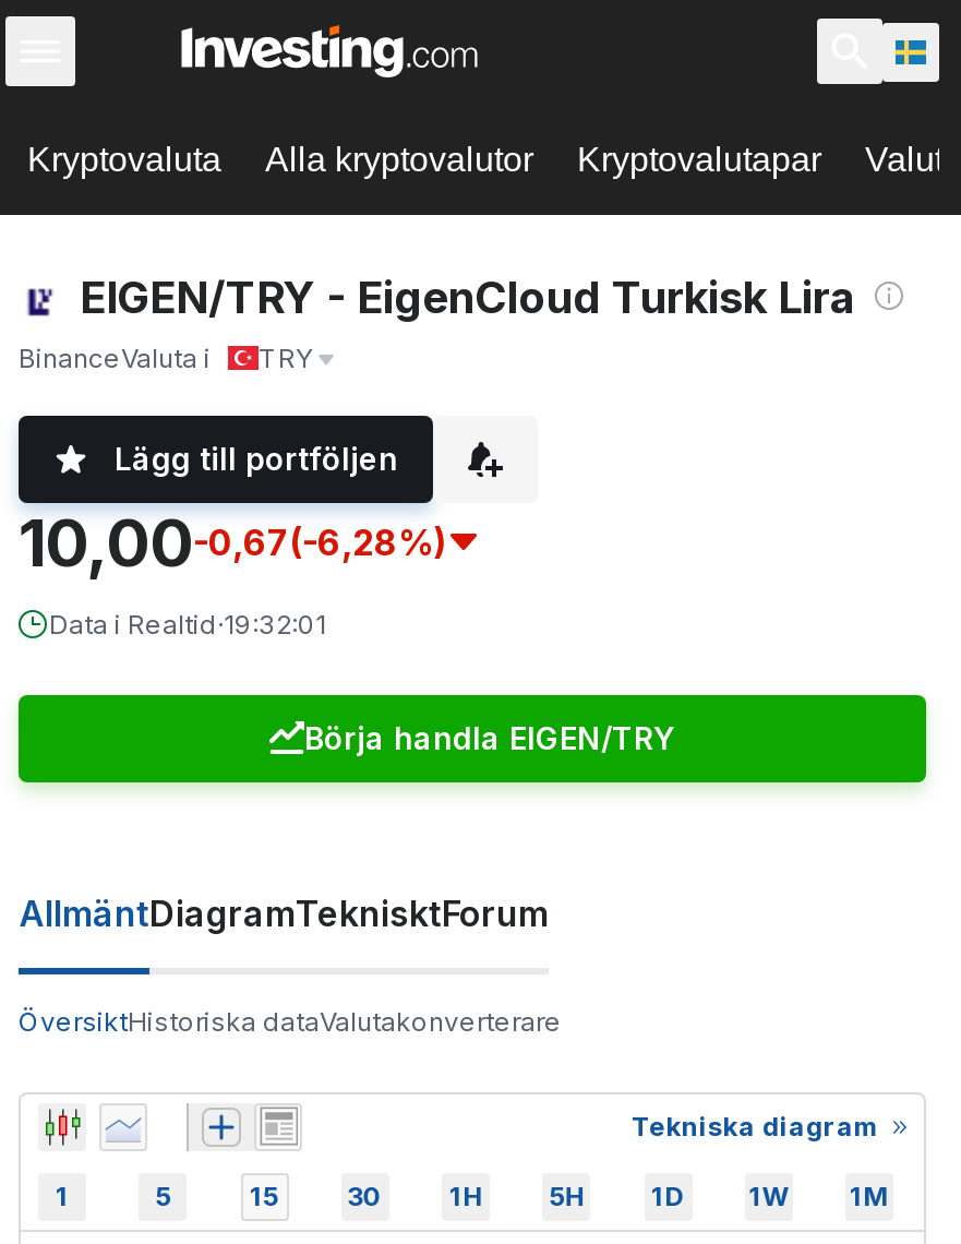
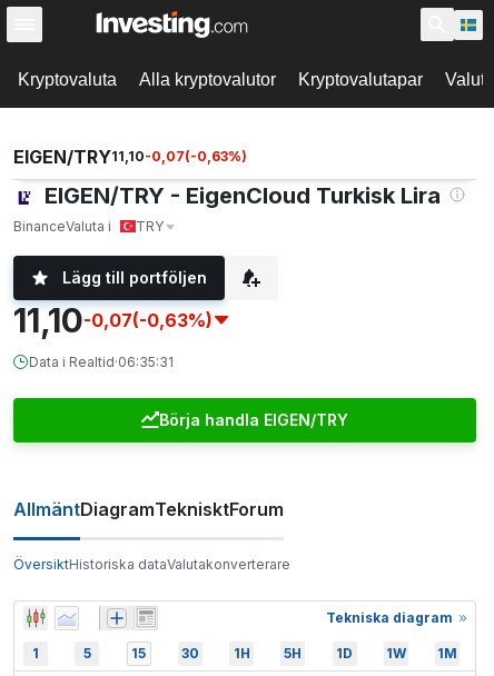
none -> [13,145,247,168] EIGEN/TRY11,10-0,07(-0,63%)
[19,503,446,581] 10,00-0,67(-6,28%) -> [13,300,213,340] 11,10-0,07(-0,63%)
[49,607,326,640] Data i Realtid·19:32:01 -> [29,353,174,370] Data i Realtid·06:35:31

